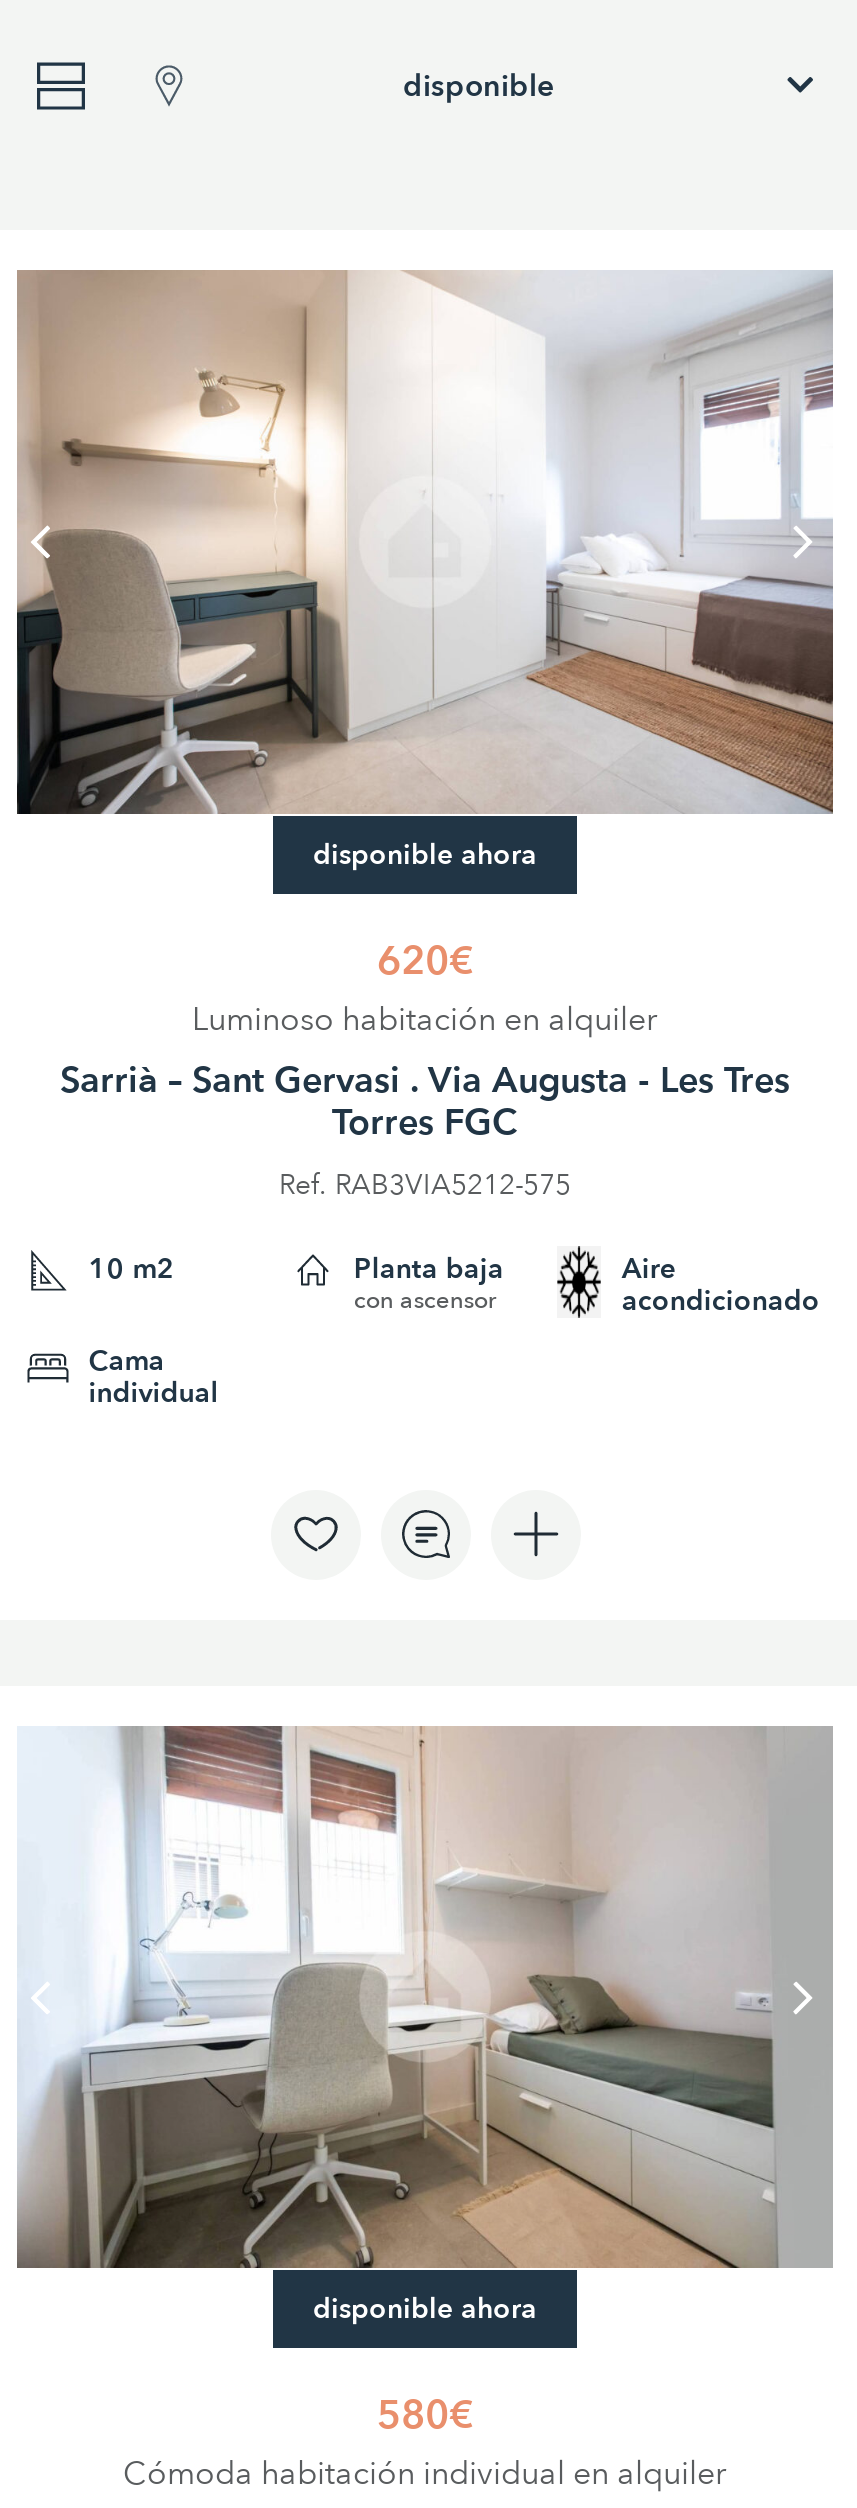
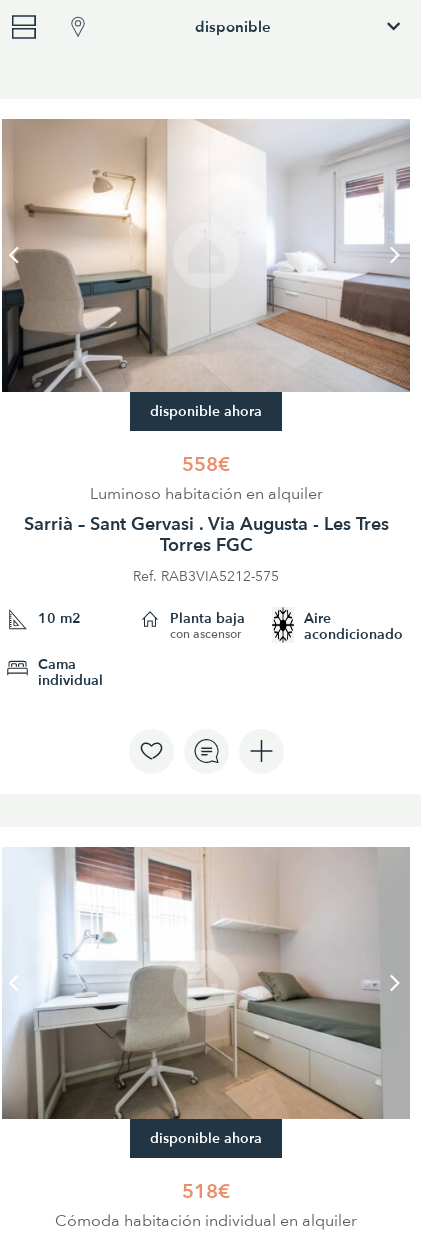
[377,933,473,987] 620€ -> [182,450,230,477] 558€
[377,2388,473,2442] 580€ -> [182,1178,230,1205] 518€

